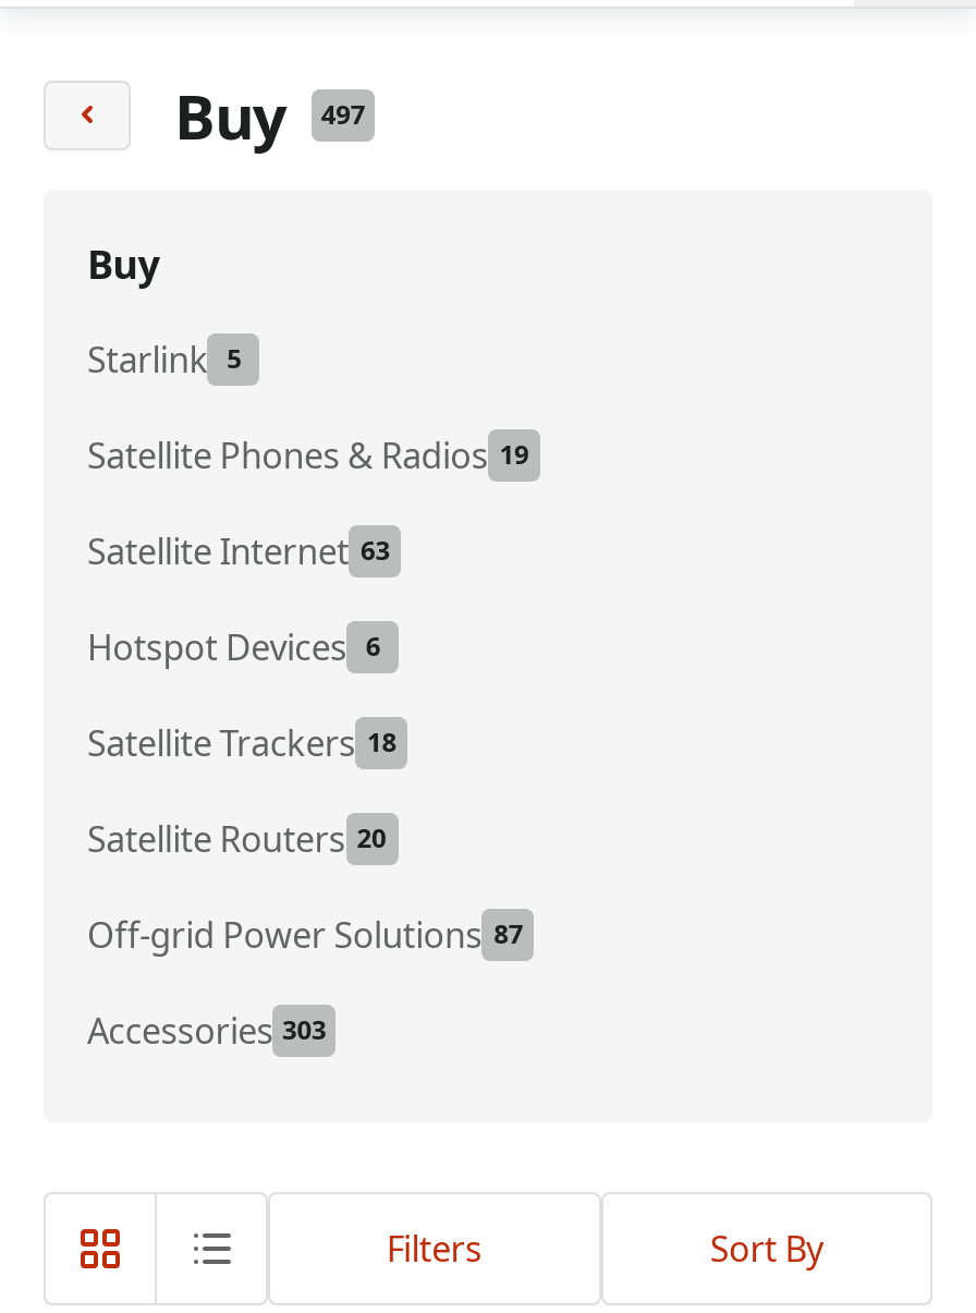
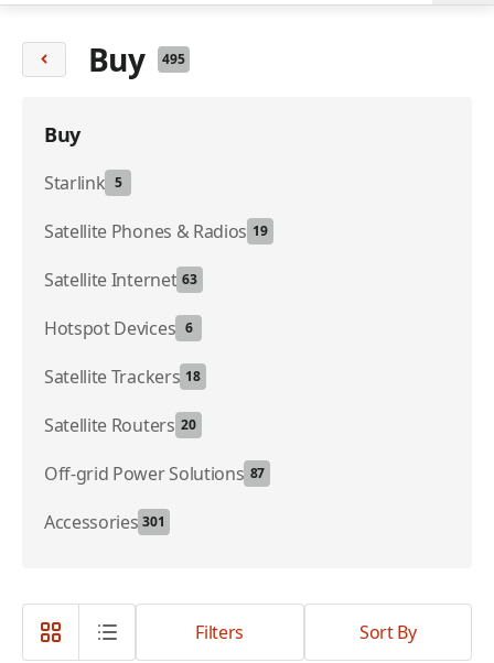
[174,74,365,157] Buy 497 -> [88,39,185,80] Buy 495
[87,1007,326,1055] Accessories 303 -> [44,510,165,534] Accessories 301

